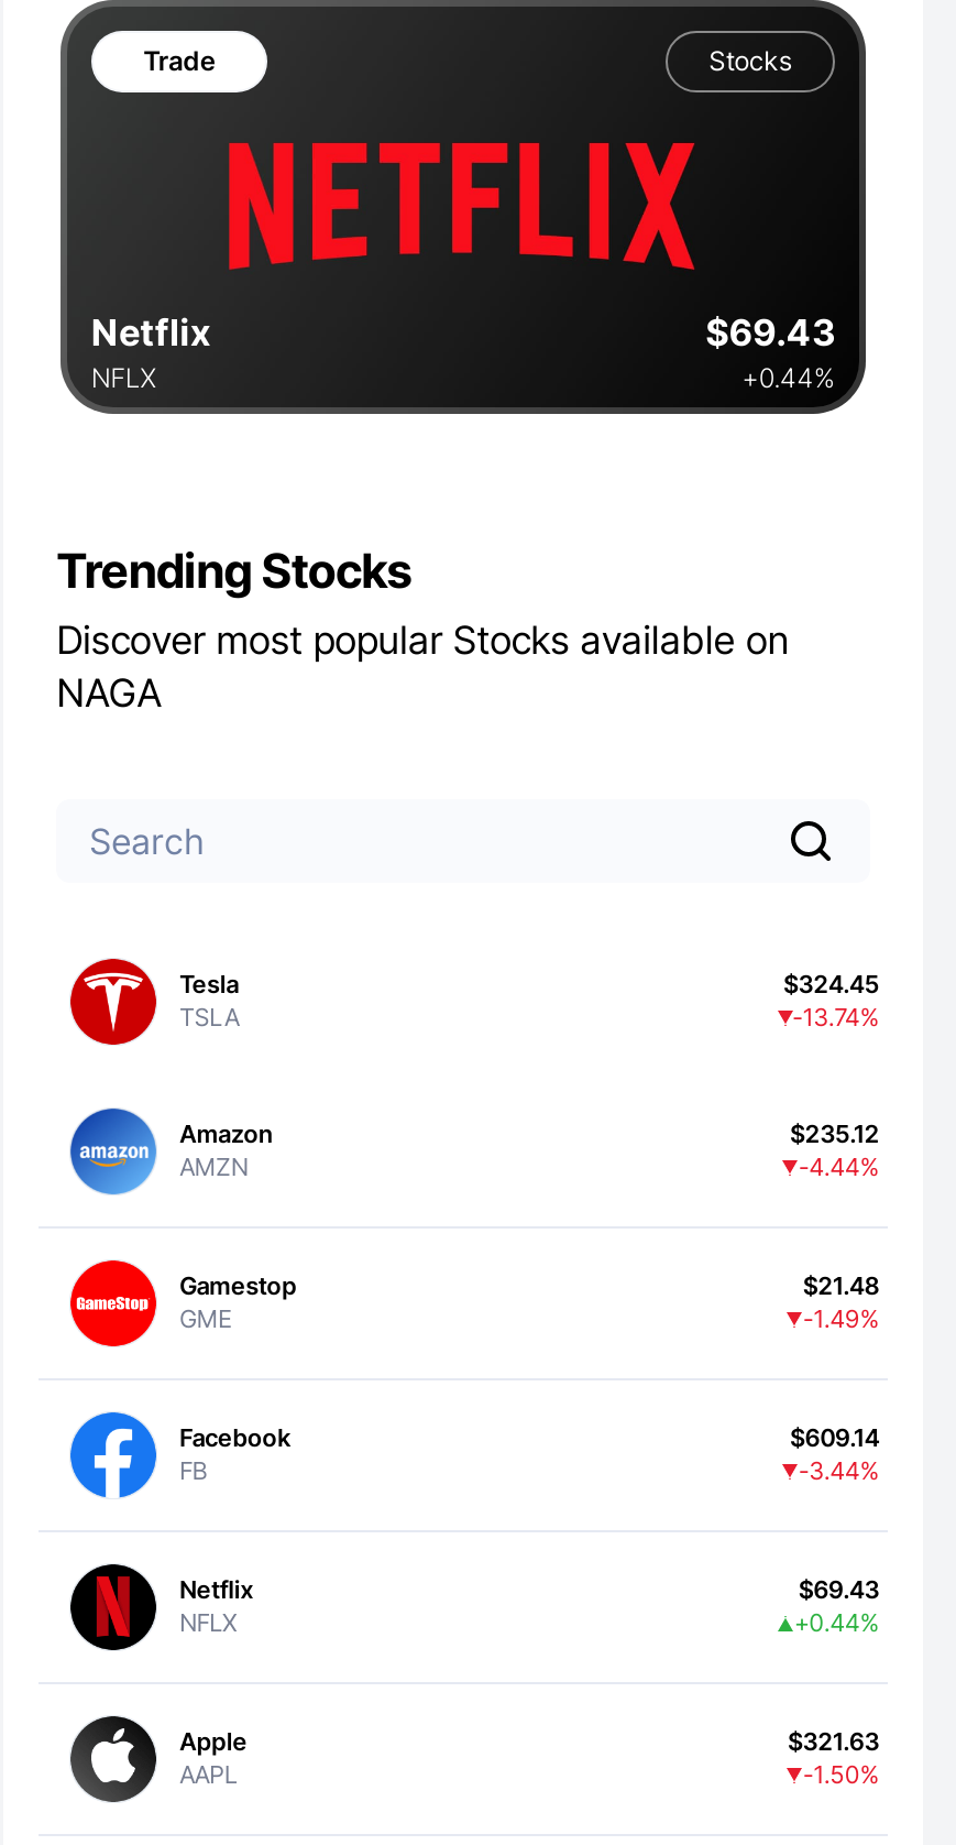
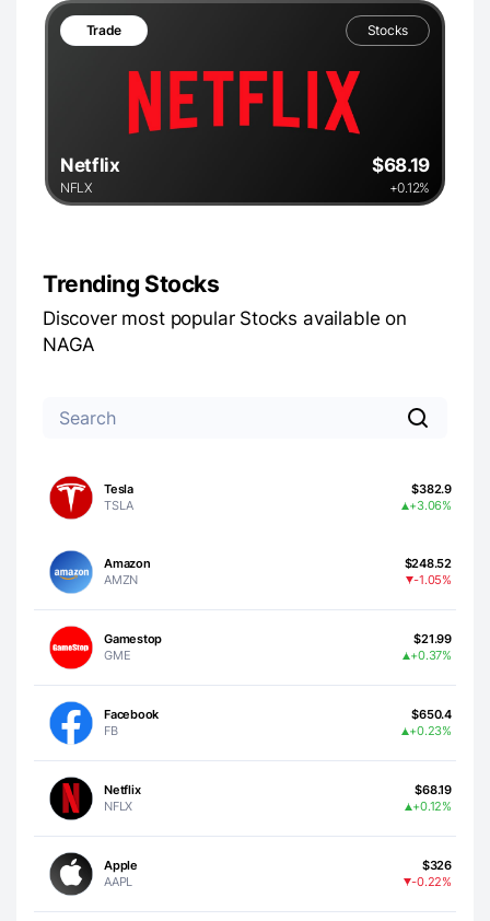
[705,311,835,355] $69.43 -> [372,155,430,176] $68.19
[742,362,835,395] +0.44% -> [389,180,430,196] +0.12%
[783,969,879,1000] $324.45 -> [412,482,452,497] $382.9
[792,1002,879,1033] -13.74% -> [409,498,452,513] +3.06%
[790,1119,879,1150] $235.12 -> [404,556,452,571] $248.52
[798,1152,879,1183] -4.44% -> [414,572,452,588] -1.05%
[803,1271,879,1302] $21.48 -> [414,631,452,647] $21.99
[803,1304,879,1335] -1.49% -> [410,648,452,663] +0.37%
[790,1423,879,1454] $609.14 -> [412,707,452,722] $650.4
[798,1456,879,1487] -3.44% -> [409,723,452,739] +0.23%
[798,1575,879,1606] $69.43 -> [415,782,452,798] $68.19
[794,1608,879,1639] +0.44% -> [413,799,452,814] +0.12%
[788,1727,879,1758] $321.63 -> [422,858,452,873] $326
[803,1760,879,1791] -1.50% -> [412,874,452,890] -0.22%

